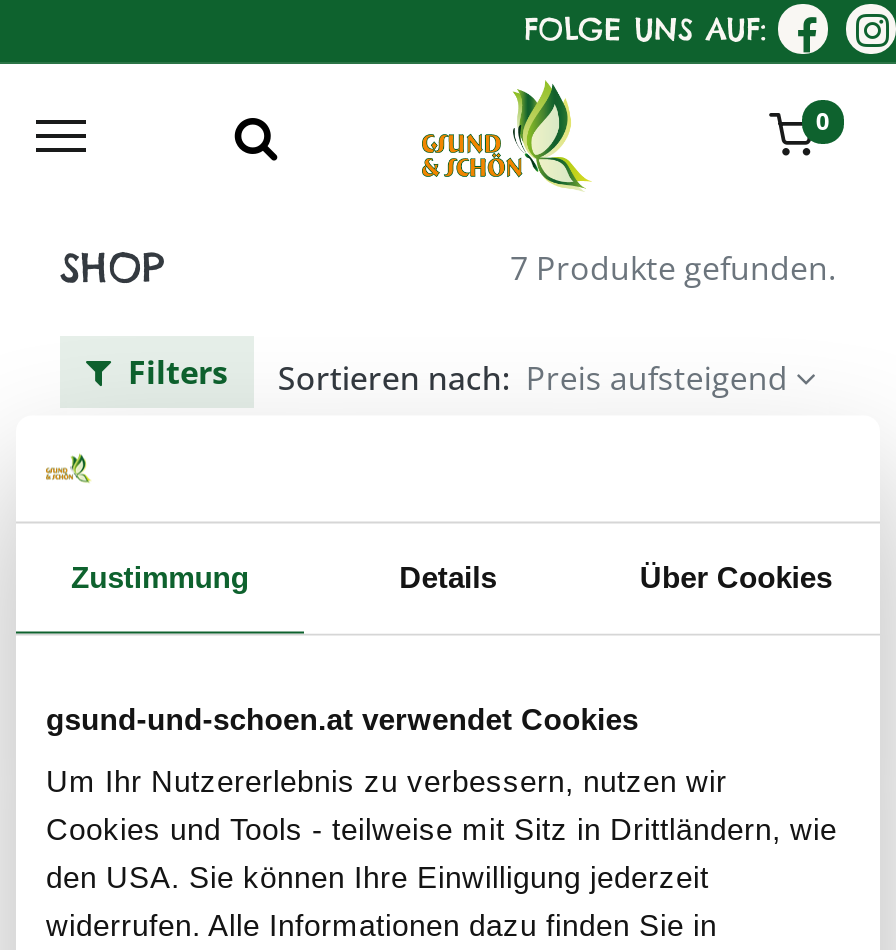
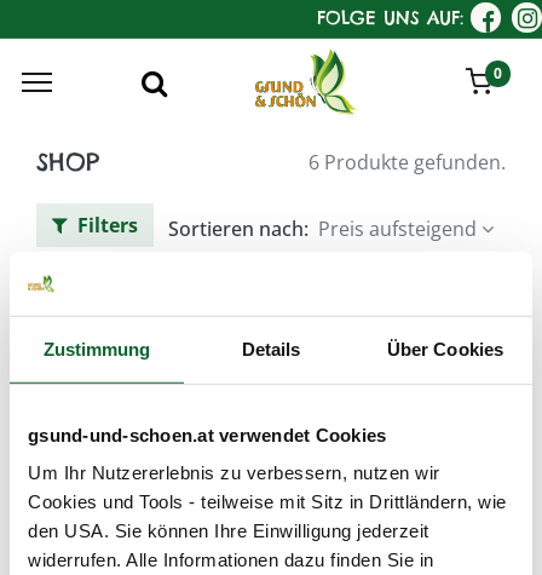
[510,246,836,290] 7 Produkte gefunden. -> [309,149,506,176] 6 Produkte gefunden.

